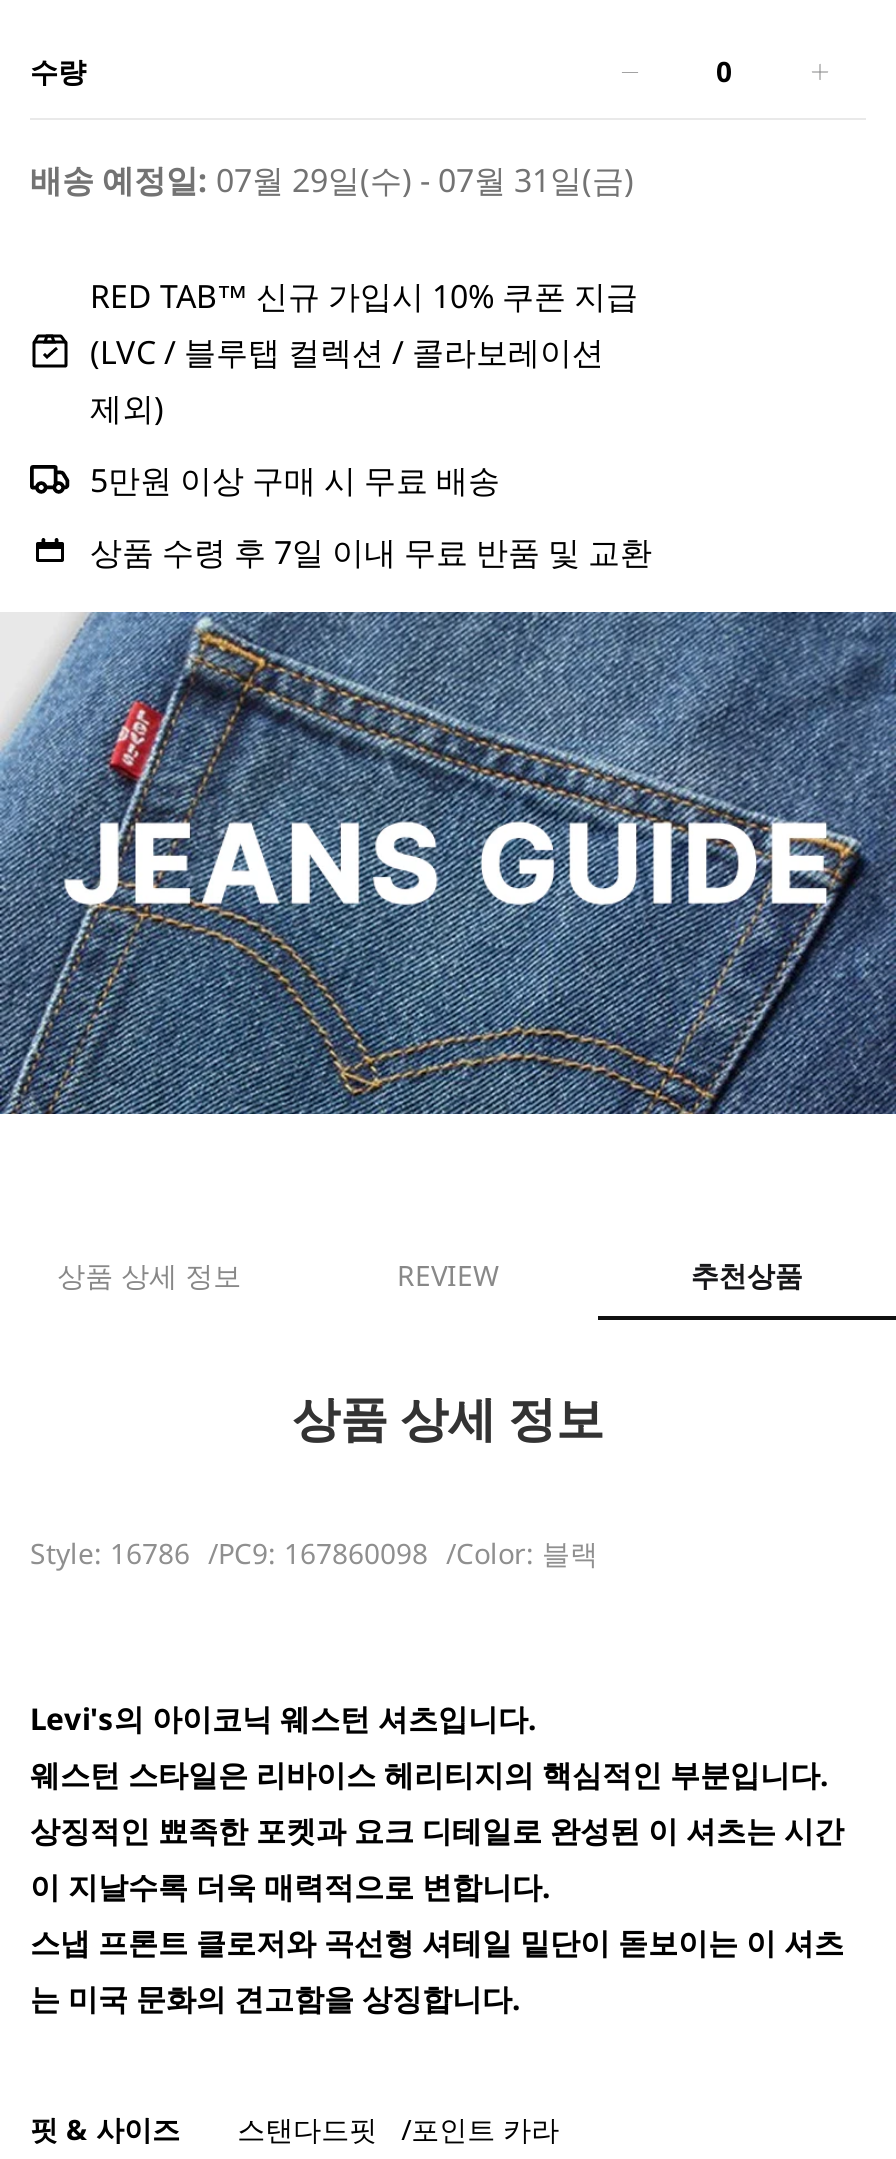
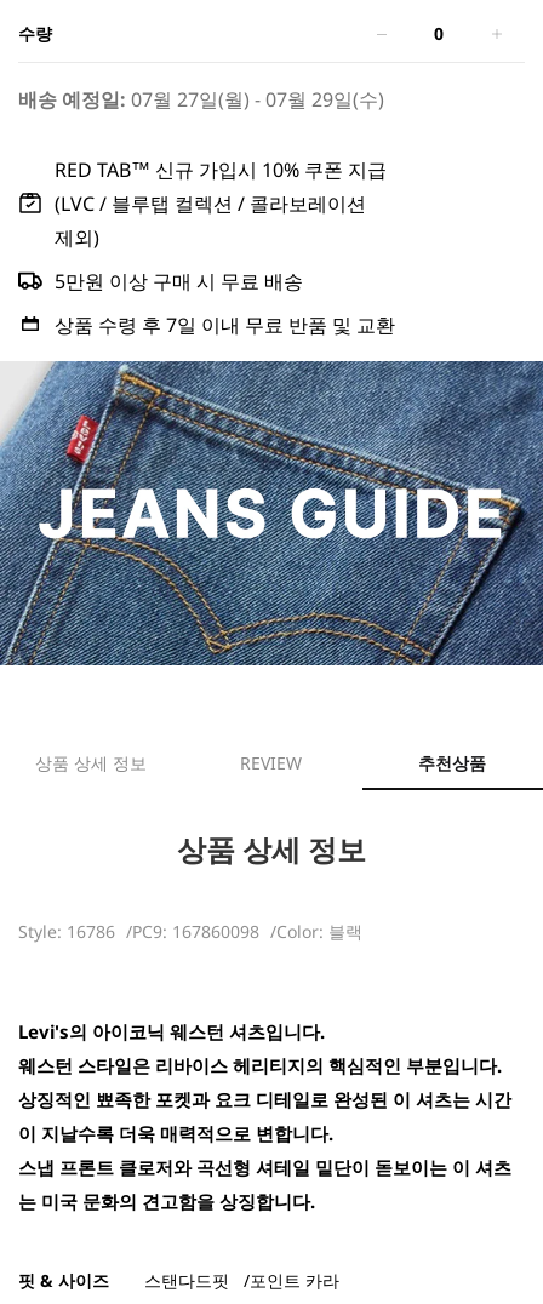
[30,158,634,202] 배송 예정일: 07월 29일(수) - 07월 31일(금) -> [18,86,384,113] 배송 예정일: 07월 27일(월) - 07월 29일(수)

